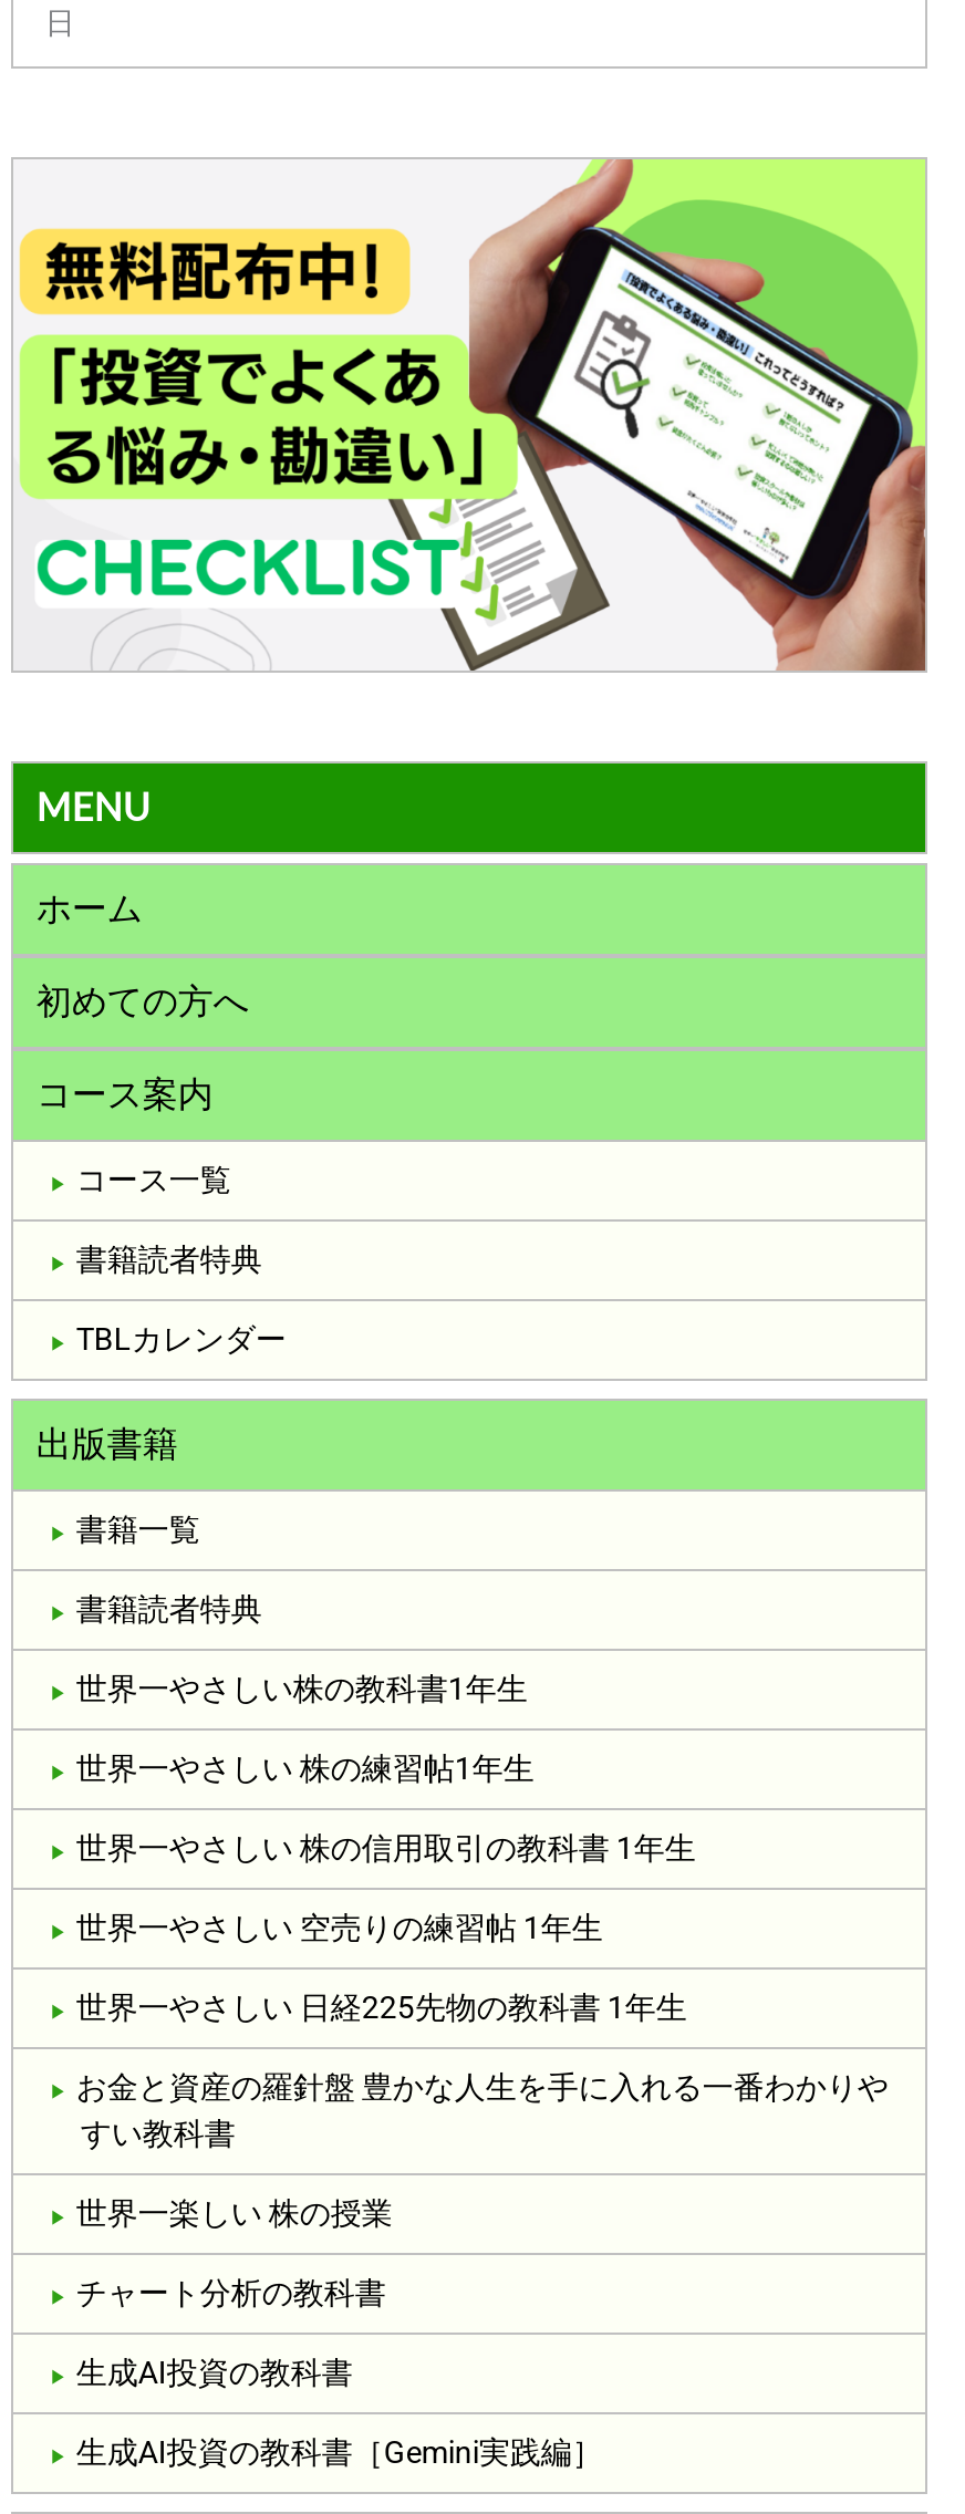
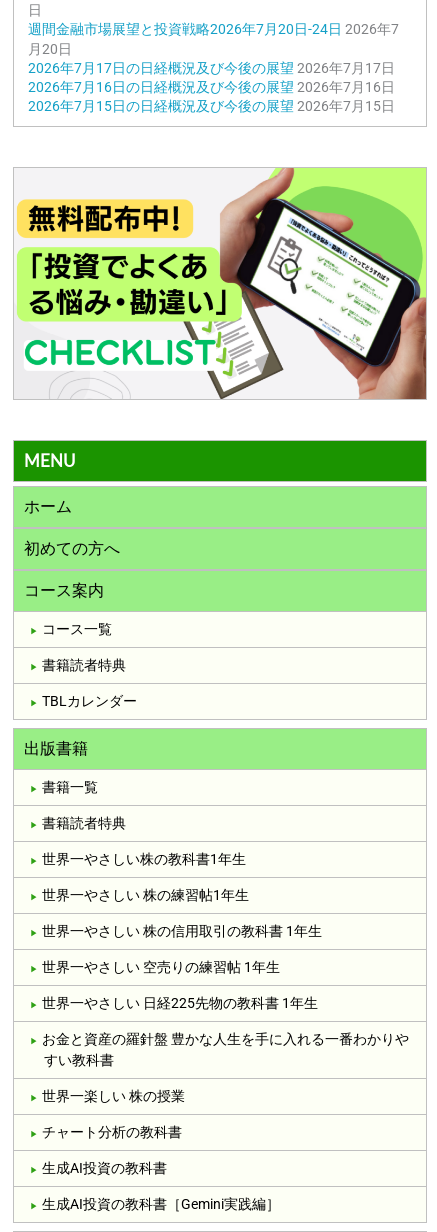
none -> [28,21,399,114] 週間金融市場展望と投資戦略2026年7月20日-24日 2026年7 | 月20日 | 2026年7月17日の日経概況及び今後の展望 2026年7月17日 | 2026年7月16日の日経概況及び今後の展望 2026年7月16日 | 2026年7月15日の日経概況及び今後の展望 2026年7月15日

